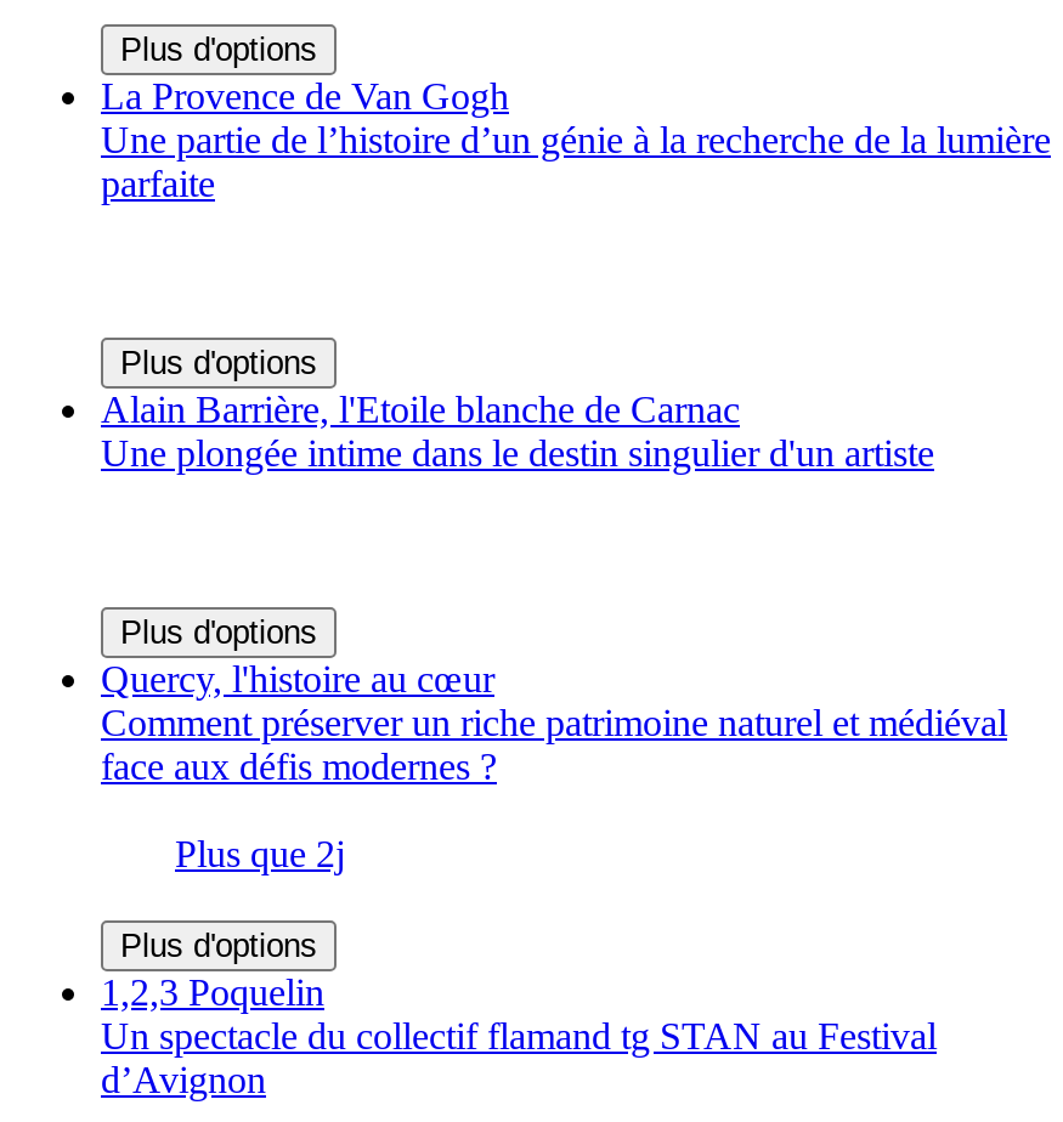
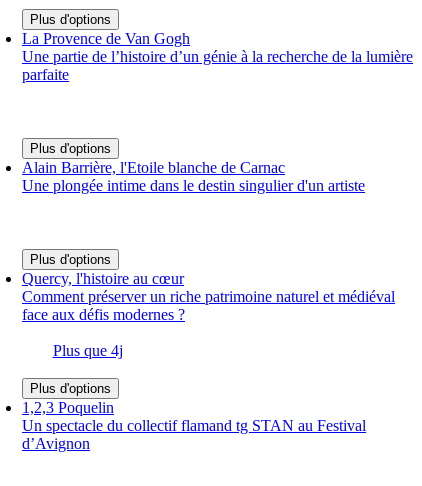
[175,833,345,874] Plus que 2j -> [52,342,122,359] Plus que 4j

